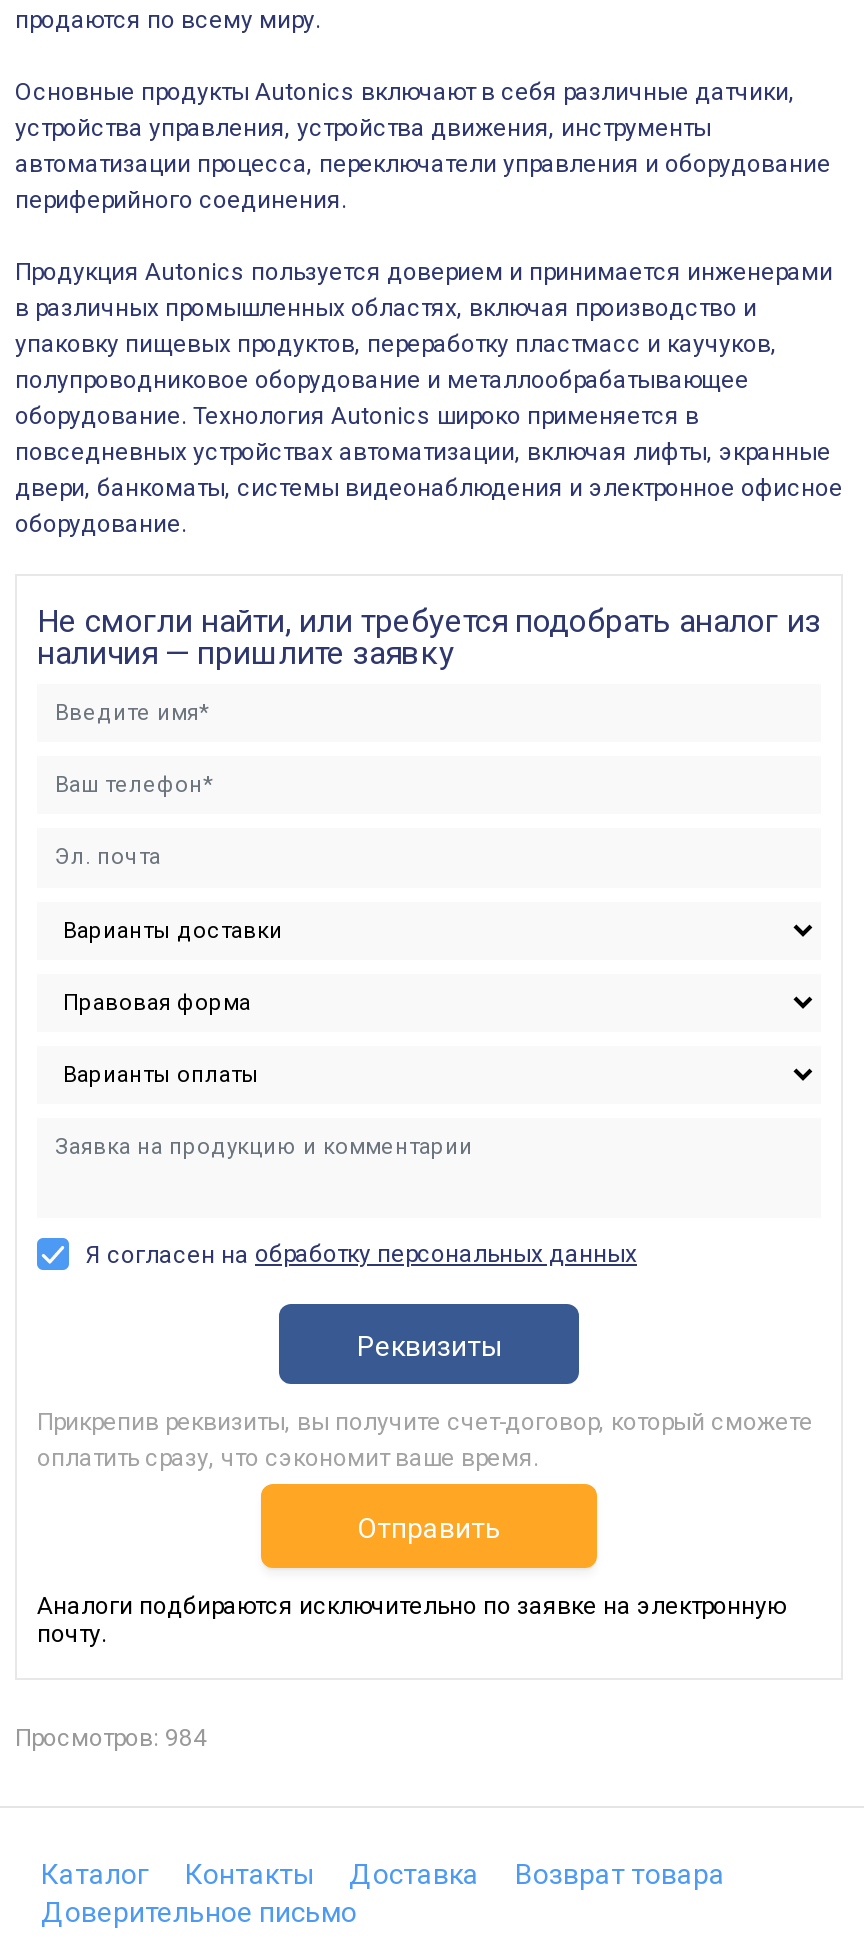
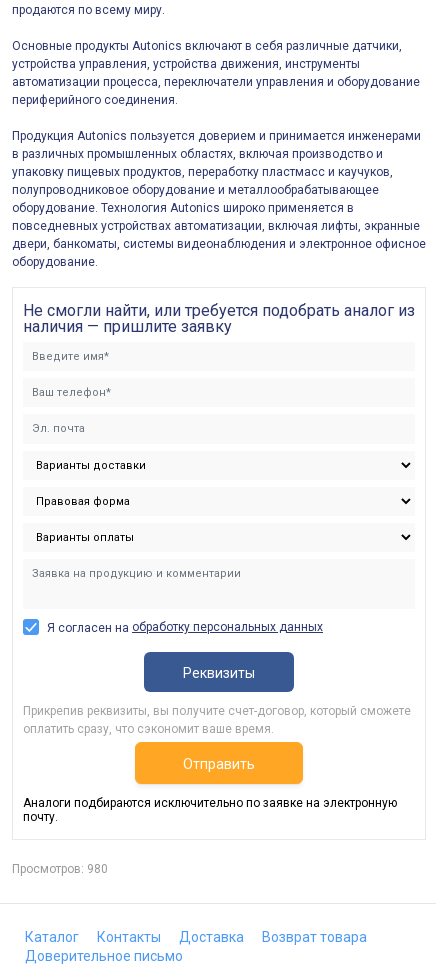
[15,1723,207,1751] Просмотров: 984 -> [12,862,108,876] Просмотров: 980

